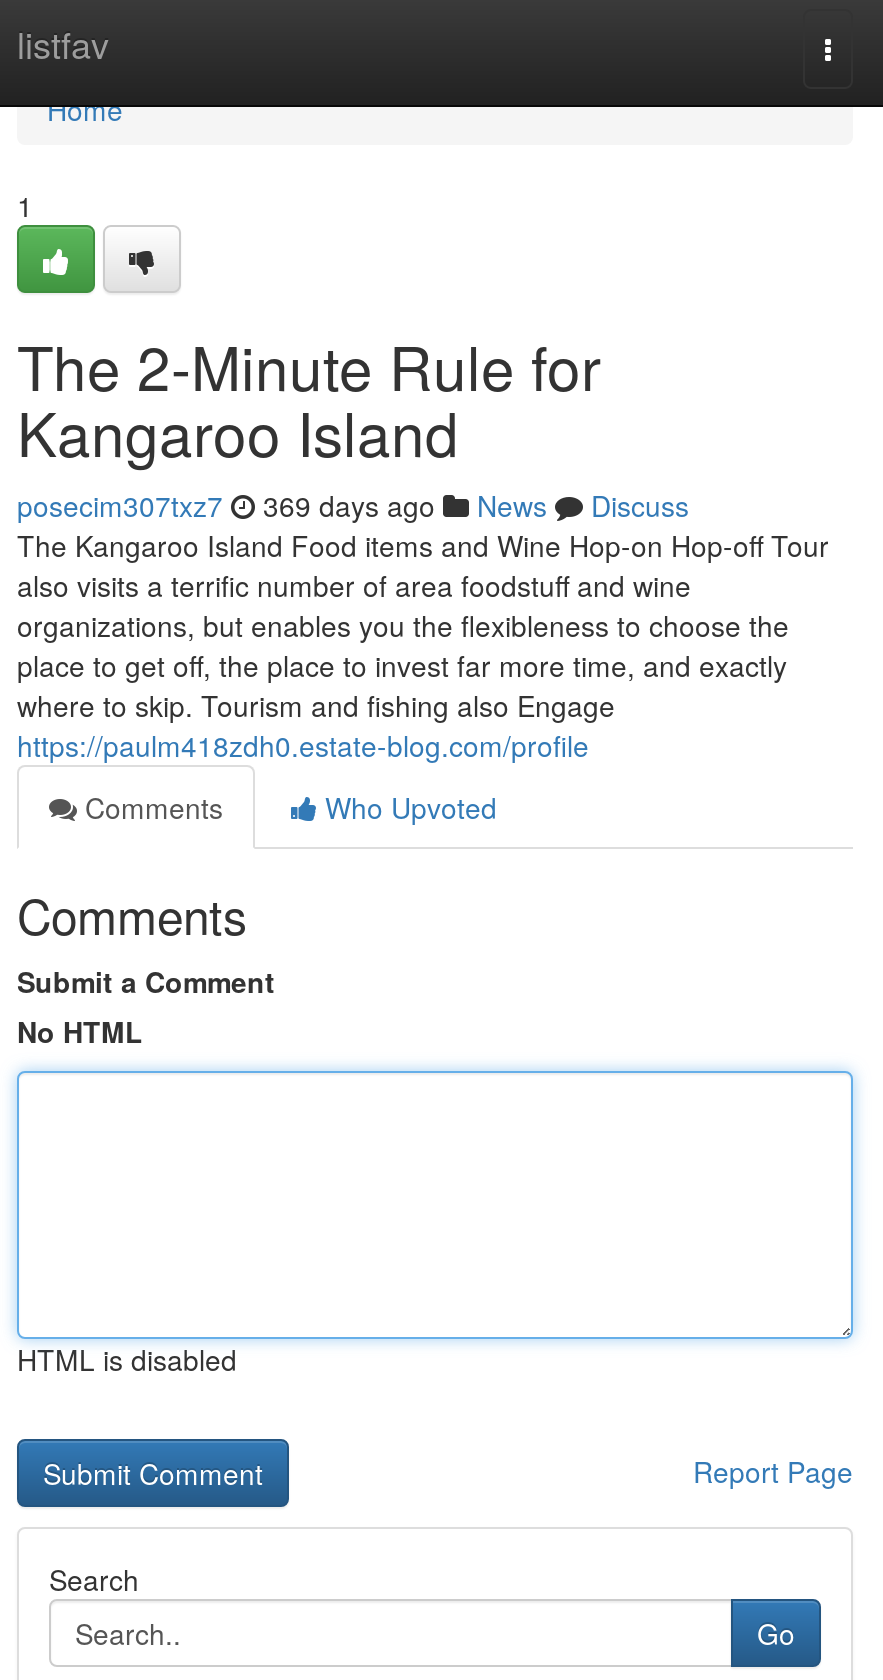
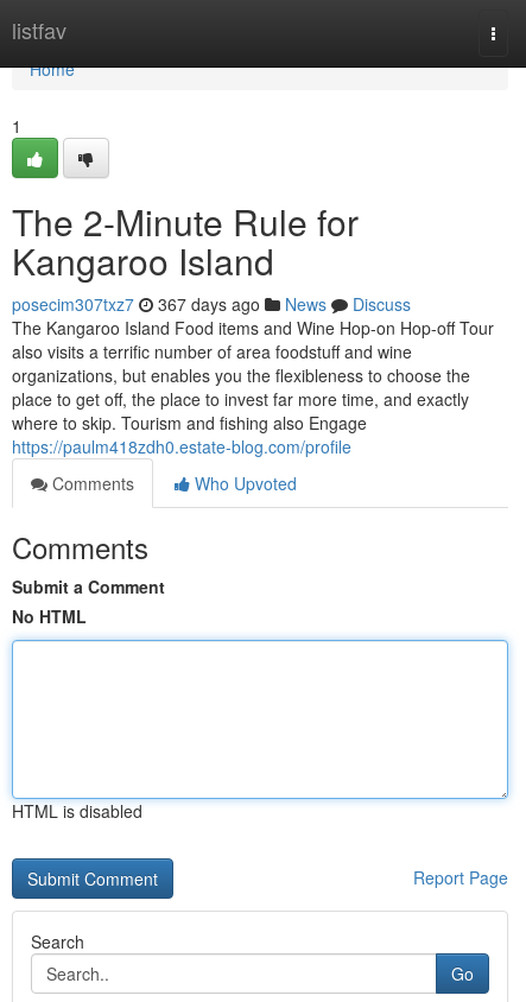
[17,485,689,525] posecim307txz7 369 days ago News Discuss -> [12,292,411,316] posecim307txz7 367 days ago News Discuss

